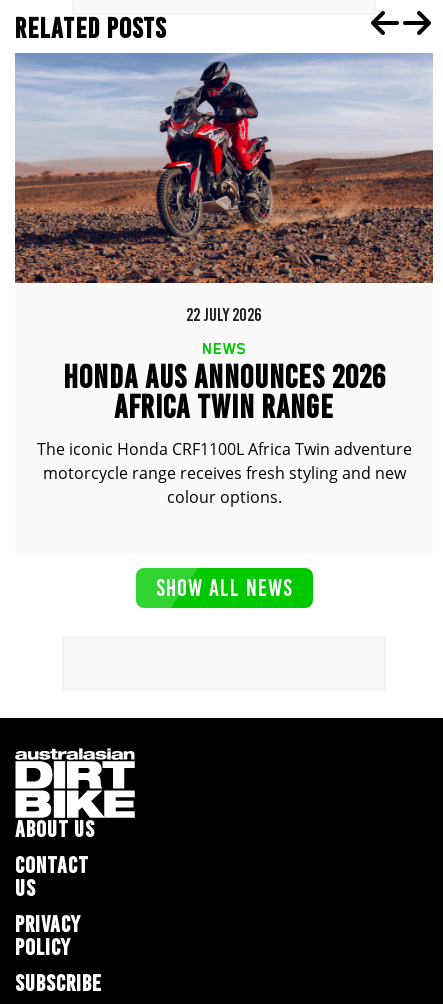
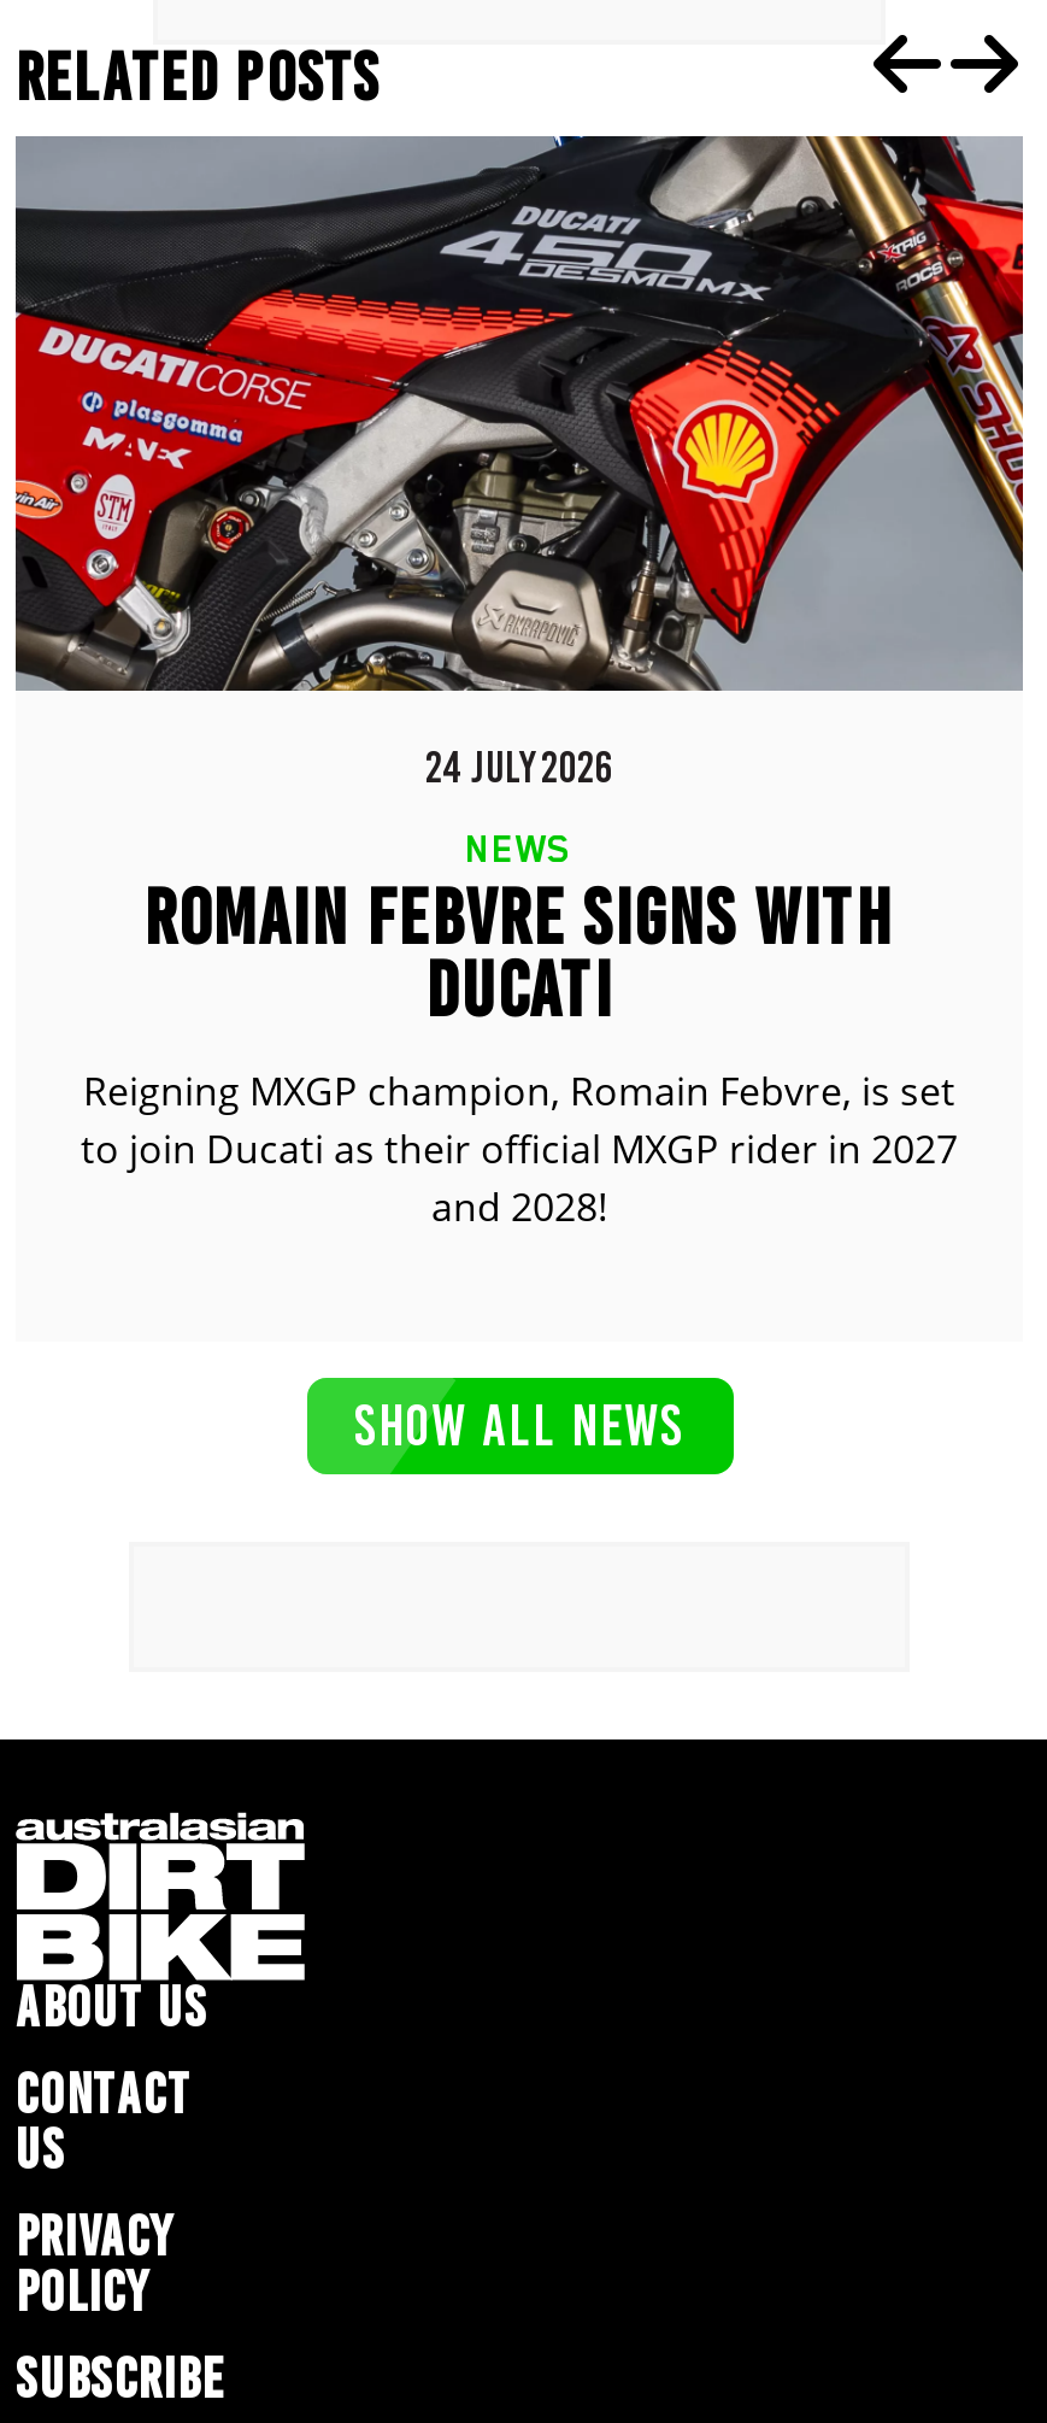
[14,53,434,326] [image] | 22 JULY 2026 -> [13,134,1025,794] [image] | 24 JULY 2026
[36,358,411,508] HONDA AUS ANNOUNCES 2026 | AFRICA TWIN RANGE | The iconic Honda CRF1100L Africa Twin adventure | motorcycle range receives fresh styling and new | colour options. -> [81,871,958,1232] ROMAIN FEBVRE SIGNS WITH | DUCATI | Reigning MXGP champion, Romain Febvre, is set | to join Ducati as their official MXGP rider in 2027 | and 2028!

